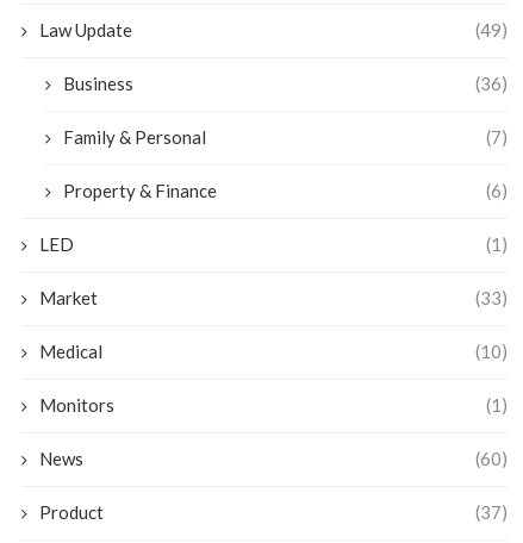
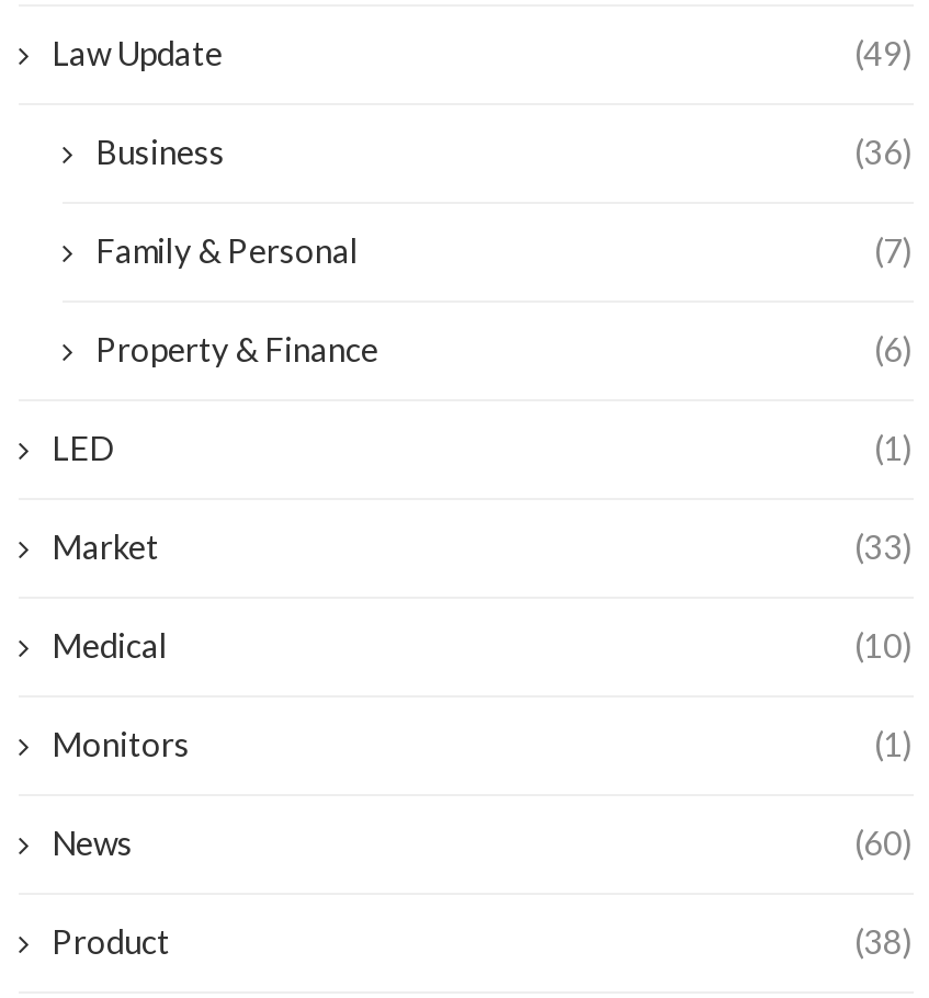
[475,501,508,523] (37) -> [854,921,914,961] (38)

